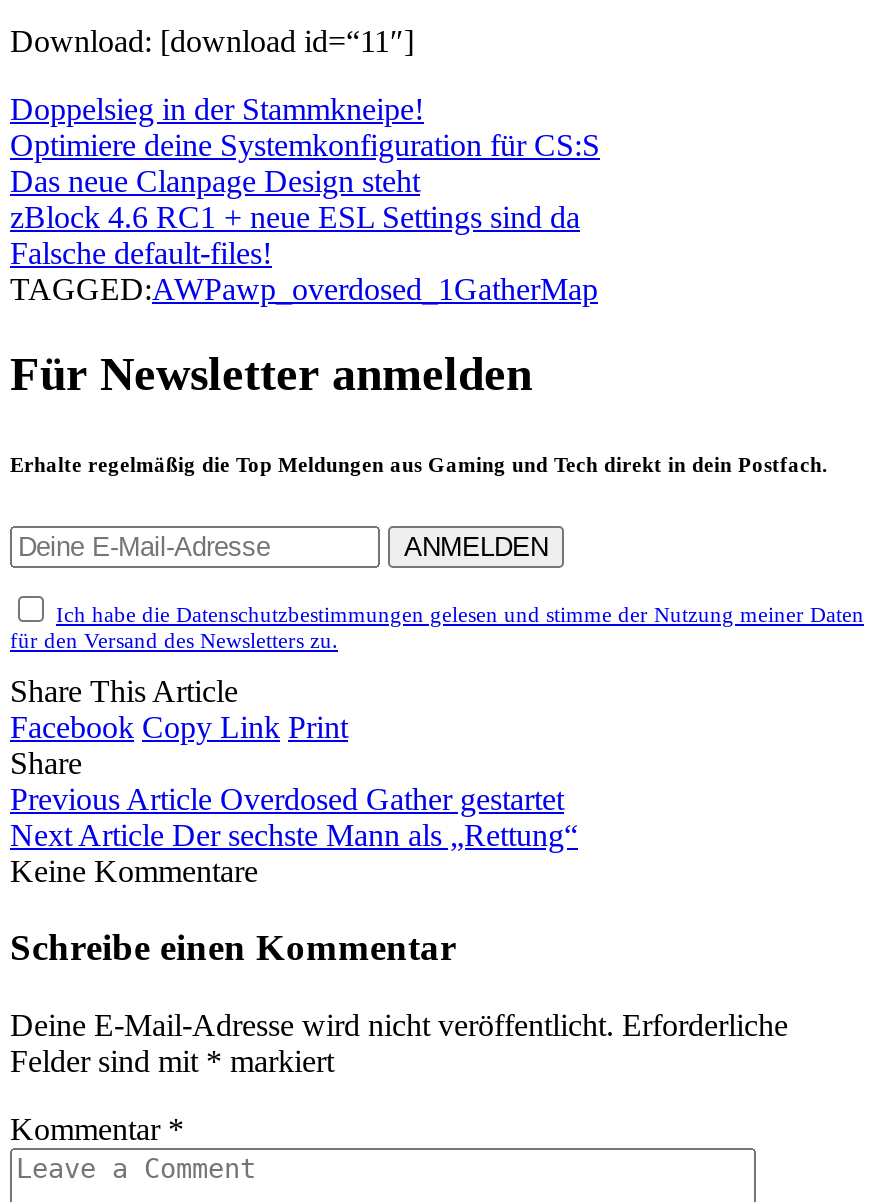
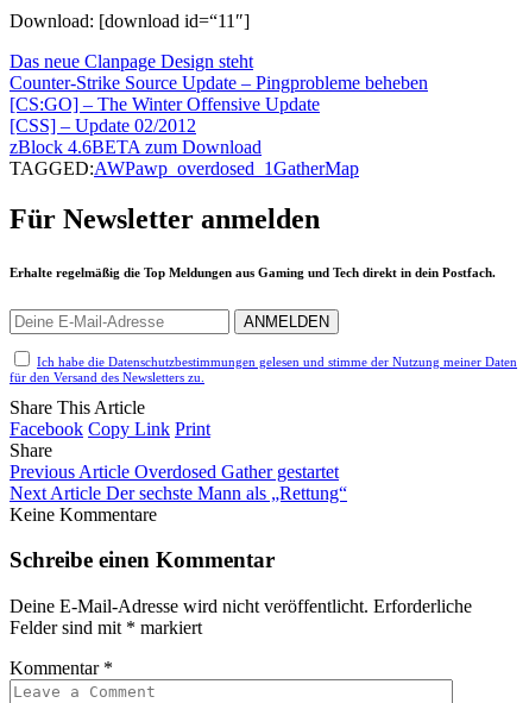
[10,92,600,162] Doppelsieg in der Stammkneipe! | Optimiere deine Systemkonfiguration für CS:S -> none
moved [10,164,420,198] -> [10,51,253,71]: Das neue Clanpage Design steht
[10,200,580,270] zBlock 4.6 RC1 + neue ESL Settings sind da | Falsche default-files! -> [10,72,428,157] Counter-Strike Source Update – Pingprobleme beheben | [CS:GO] – The Winter Offensive Update | [CSS] – Update 02/2012 | zBlock 4.6BETA zum Download

